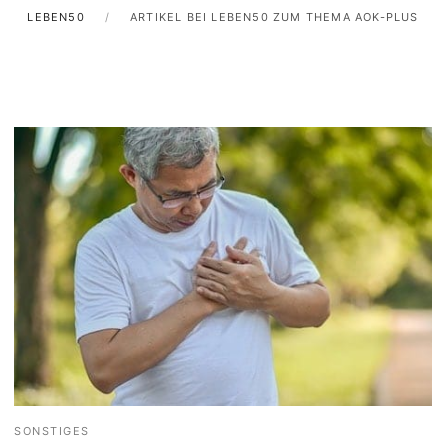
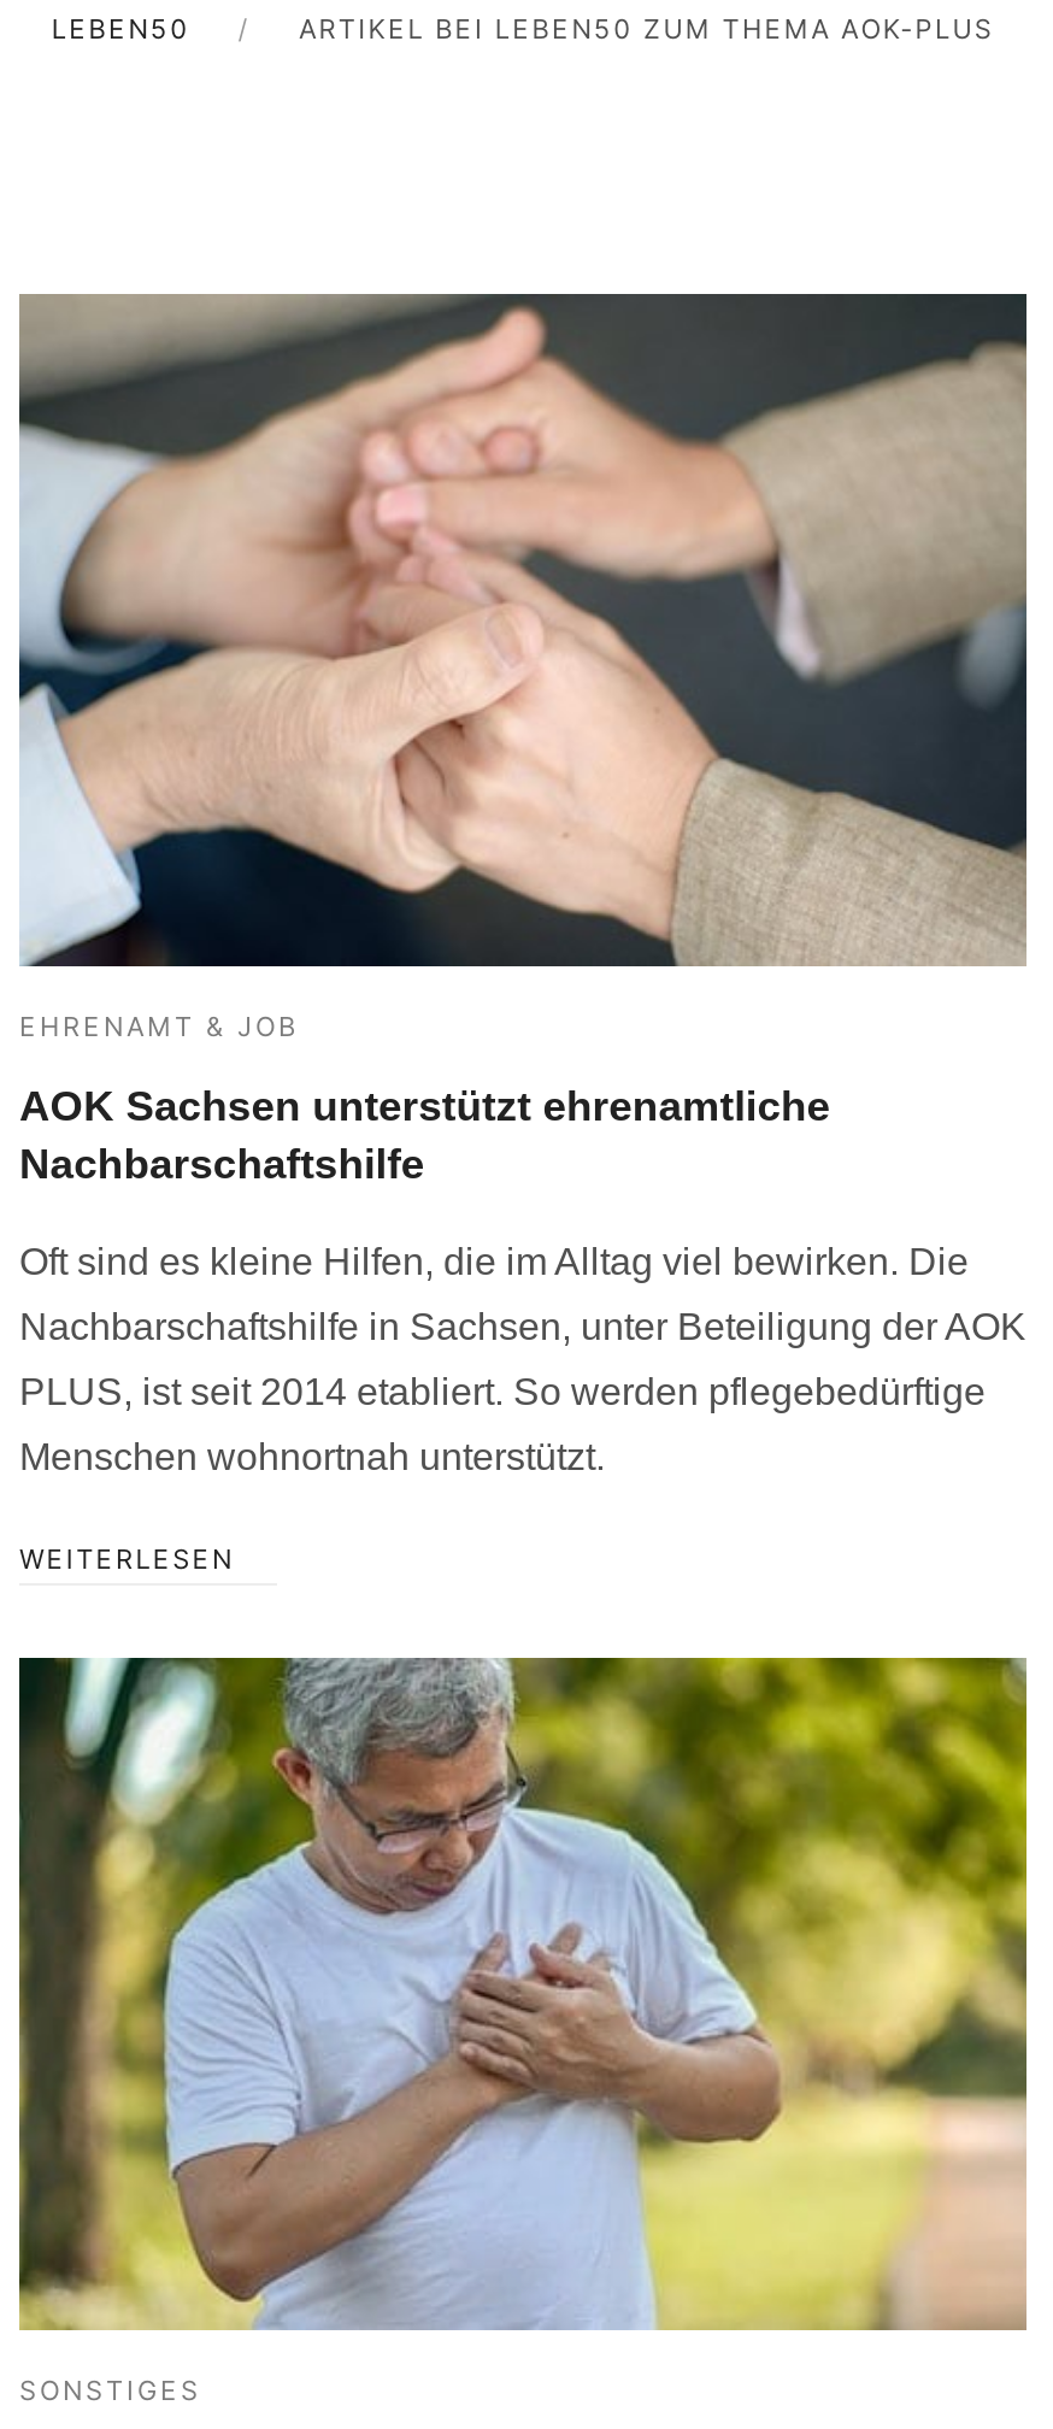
none -> [17,292,1029,1575] [image] | EHRENAMT & JOB | AOK Sachsen unterstützt ehrenamtliche | Nachbarschaftshilfe | Oft sind es kleine Hilfen, die im Alltag viel bewirken. Die | Nachbarschaftshilfe in Sachsen, unter Beteiligung der AOK | PLUS, ist seit 2014 etabliert. So werden pflegebedürftige | Menschen wohnortnah unterstützt. | WEITERLESEN

